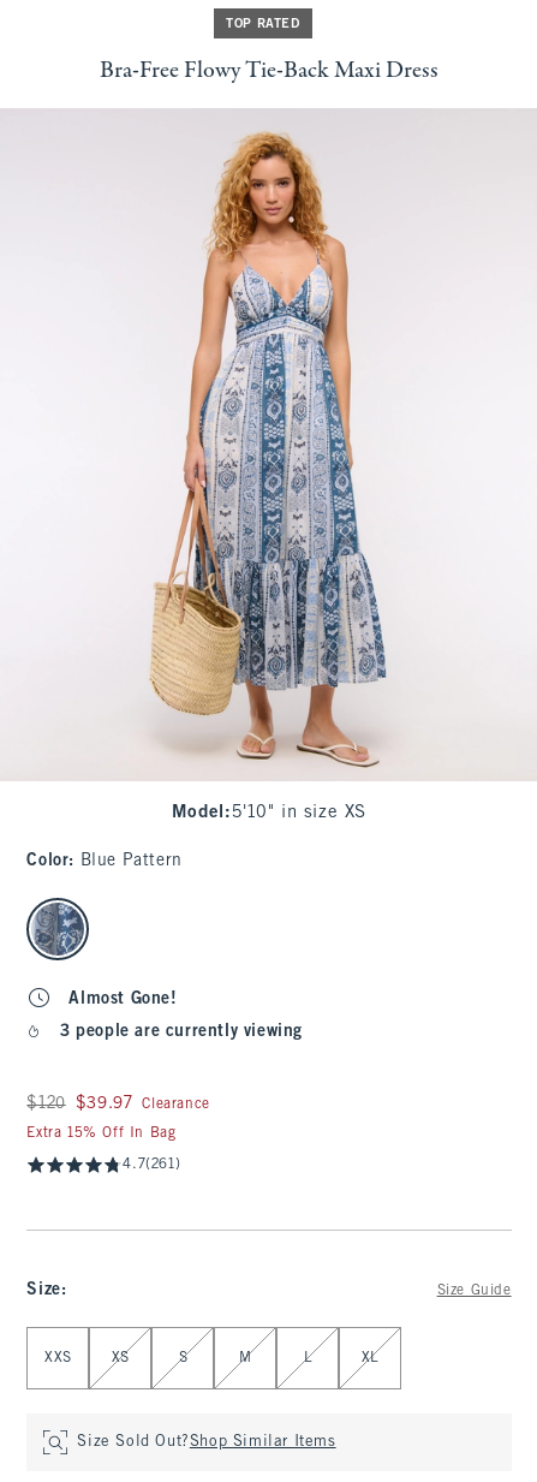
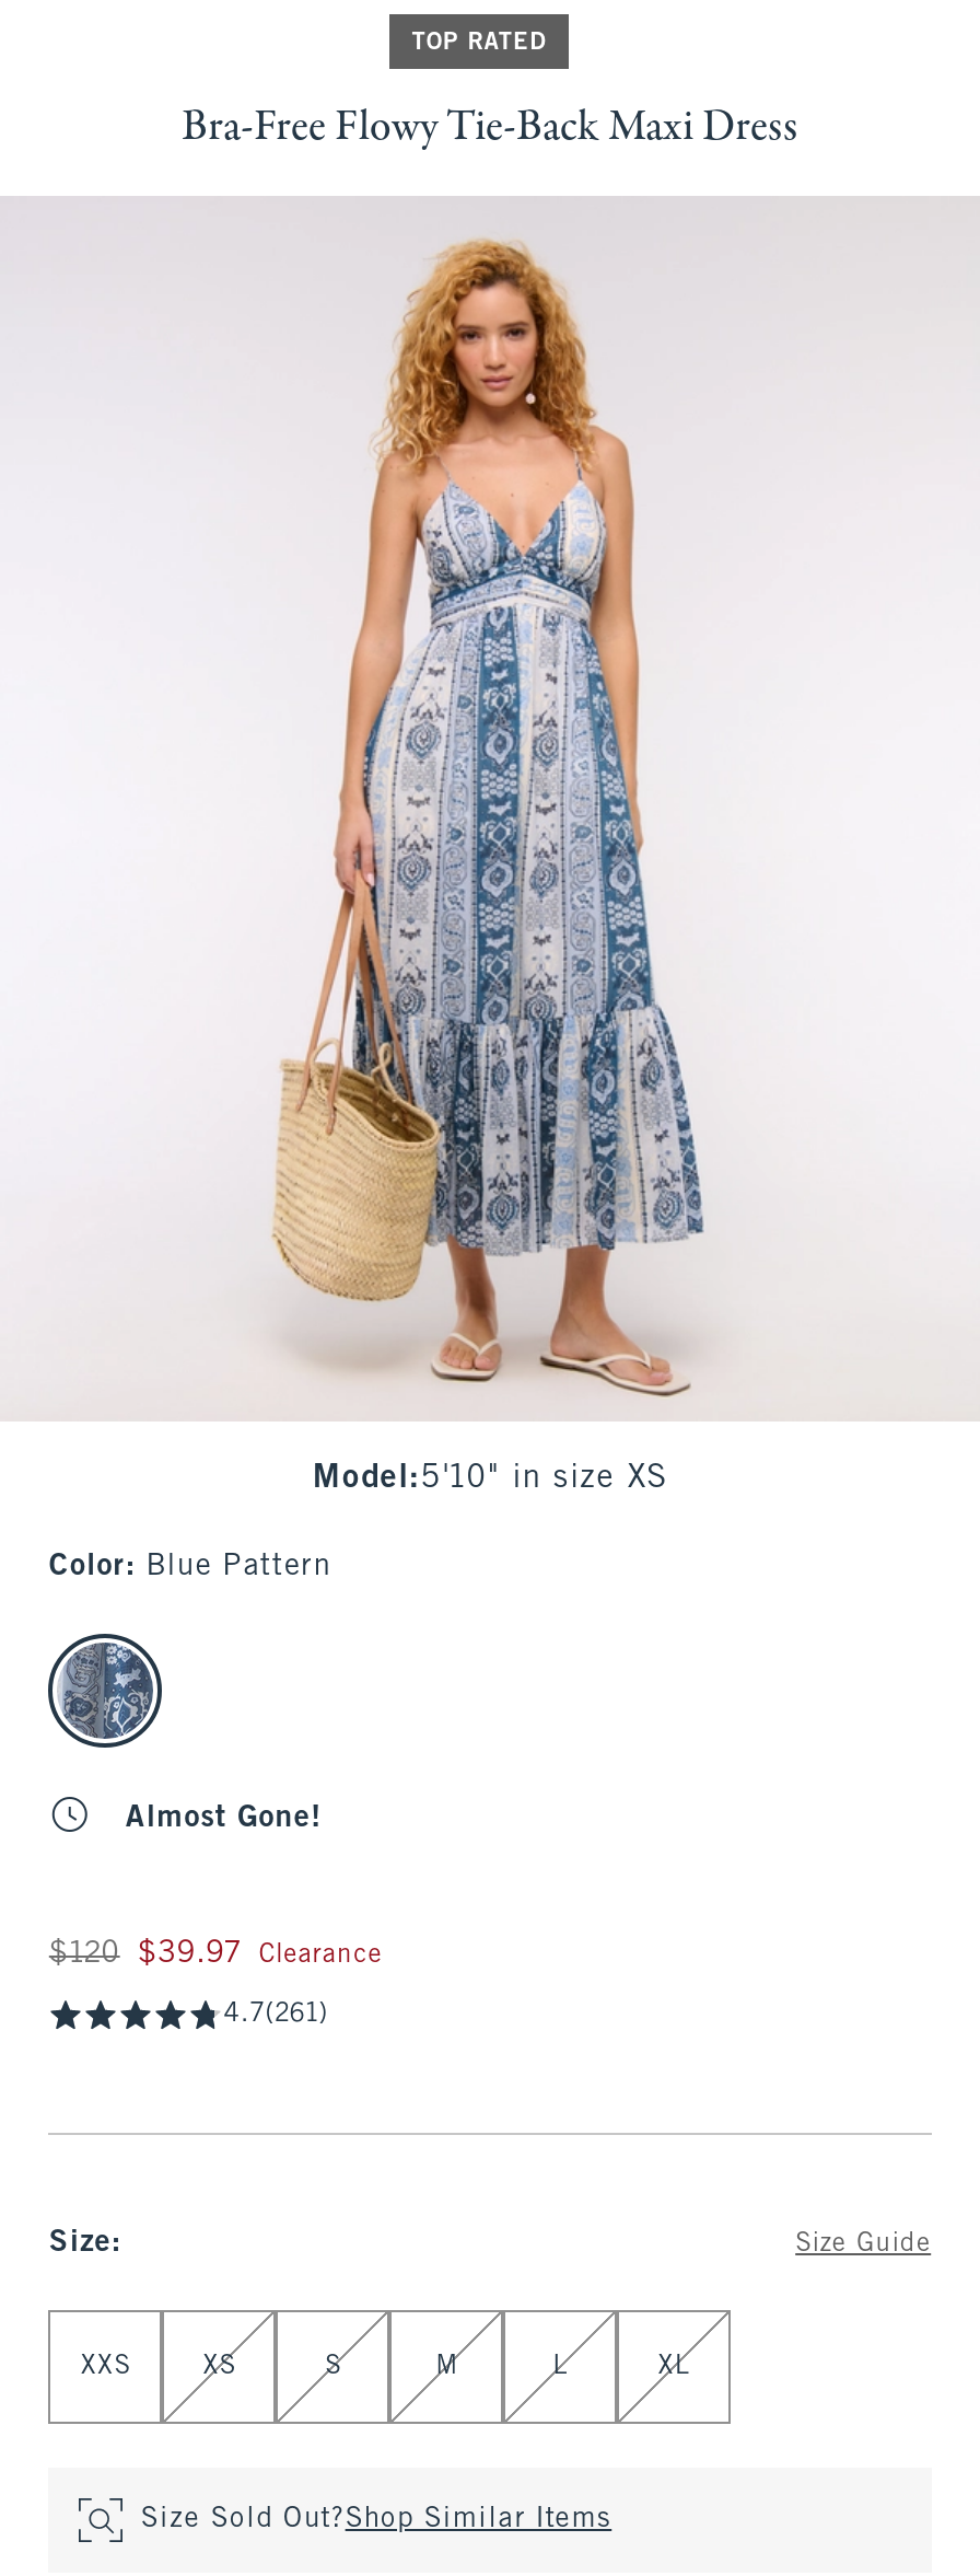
[60,1024,303,1040] 3 people are currently viewing -> none
[27,1126,176,1141] Extra 15% Off In Bag -> none

